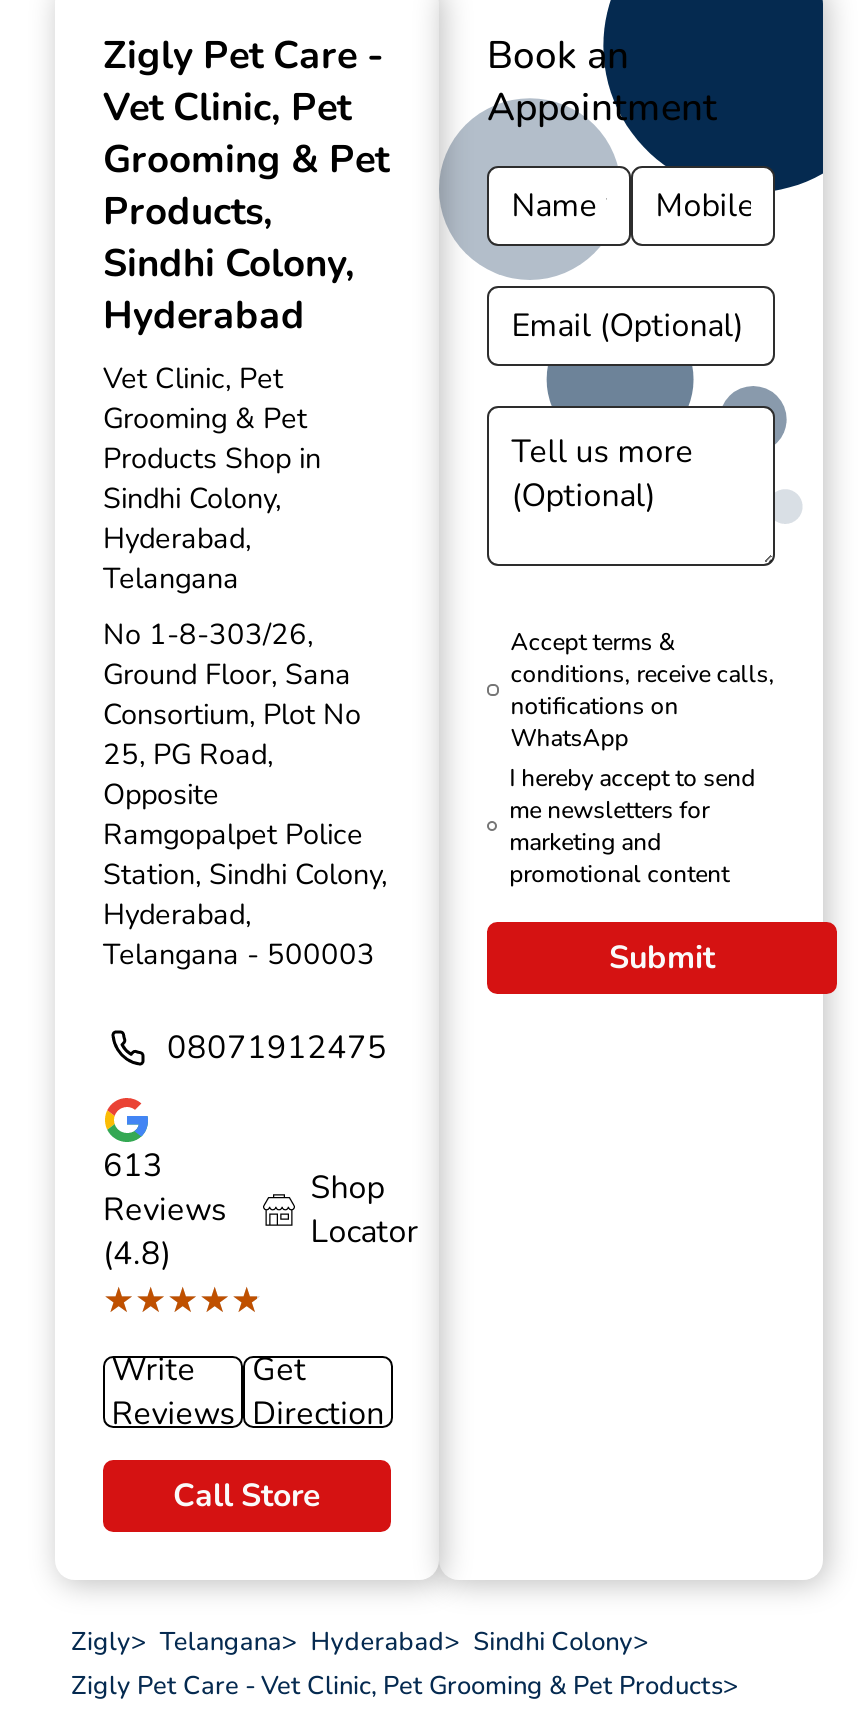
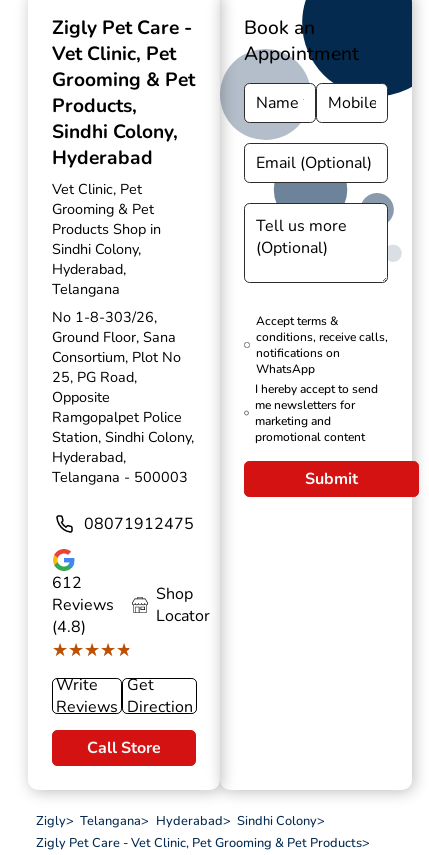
[103,1144,163,1188] 613 -> [52,572,82,594] 612

